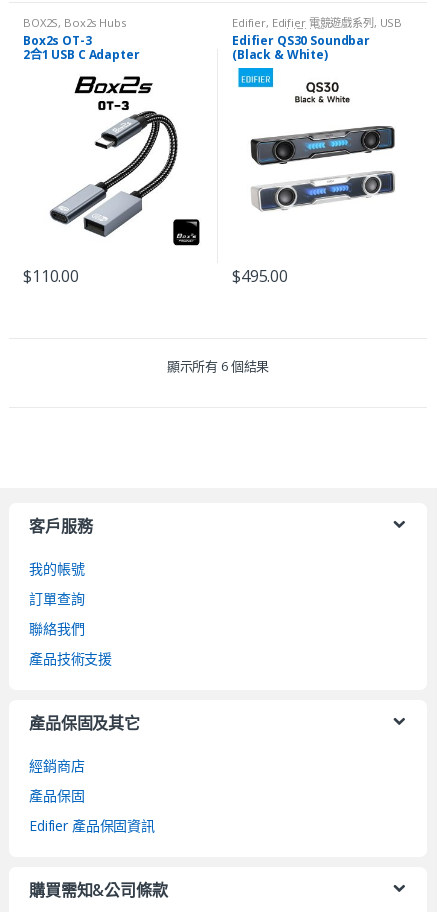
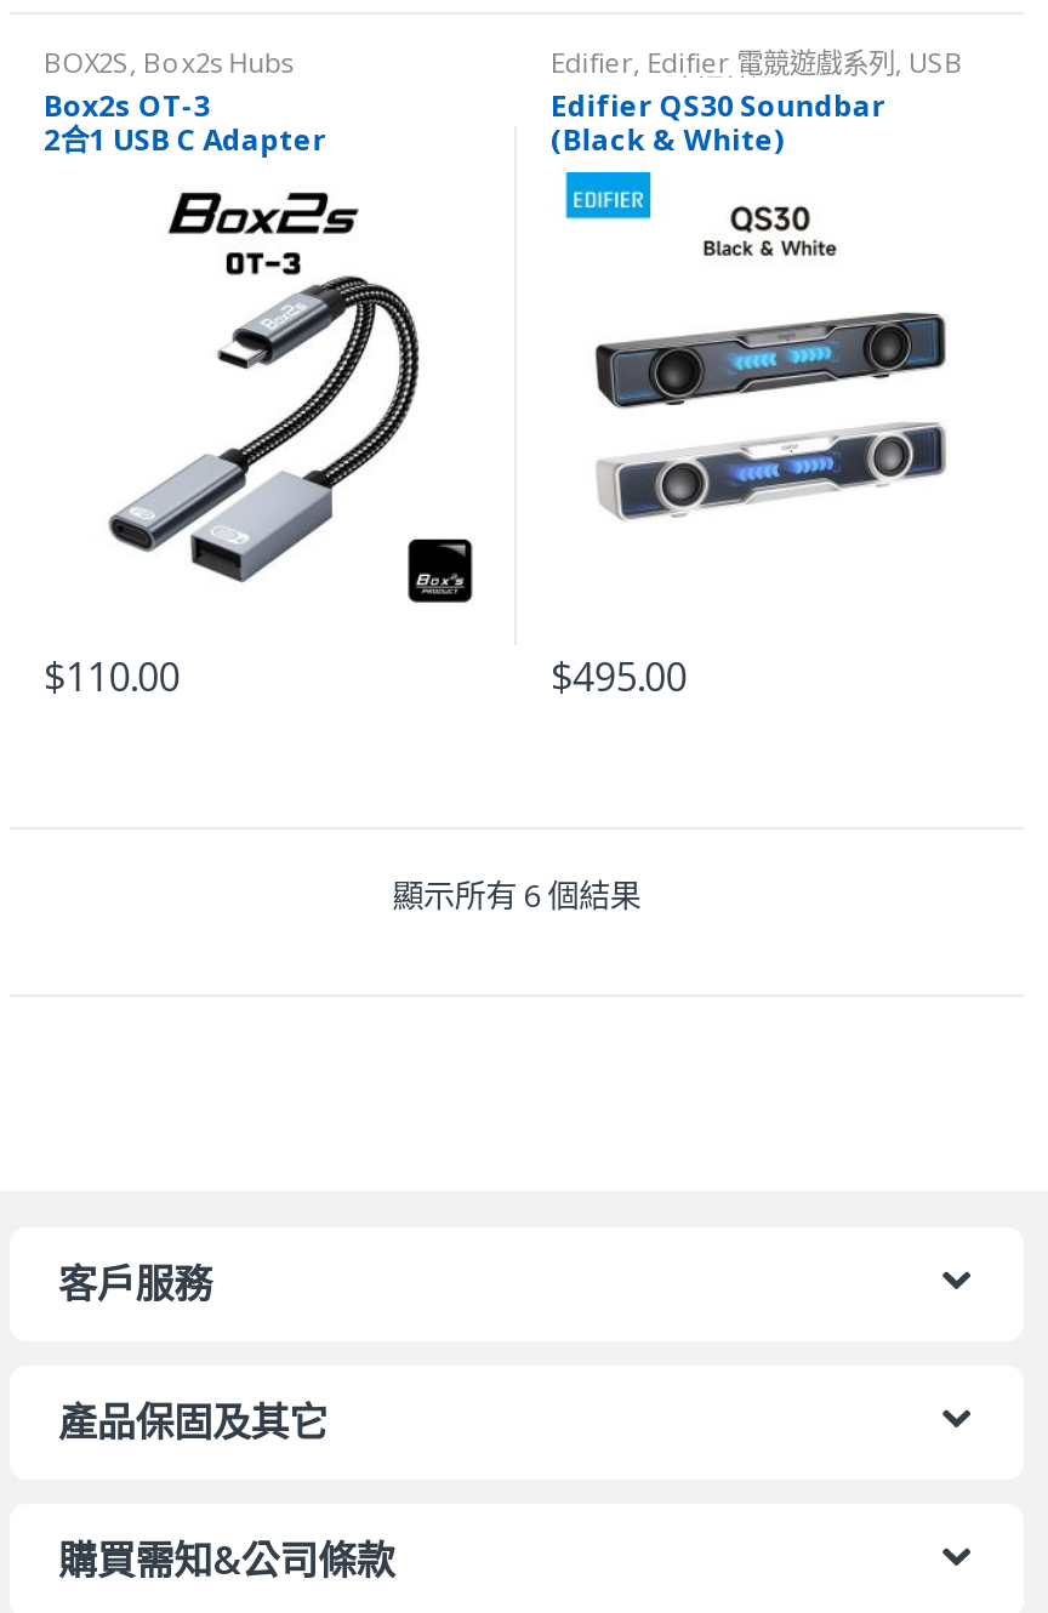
[29,559,112,668] 我的帳號 | 訂單查詢 | 聯絡我們 | 產品技術支援 -> none
[29,756,155,835] 經銷商店 | 產品保固 | Edifier 產品保固資訊 -> none

